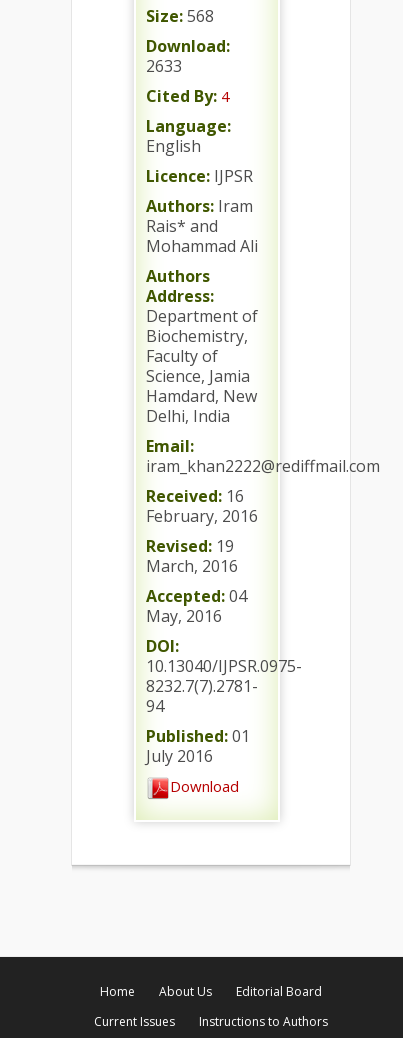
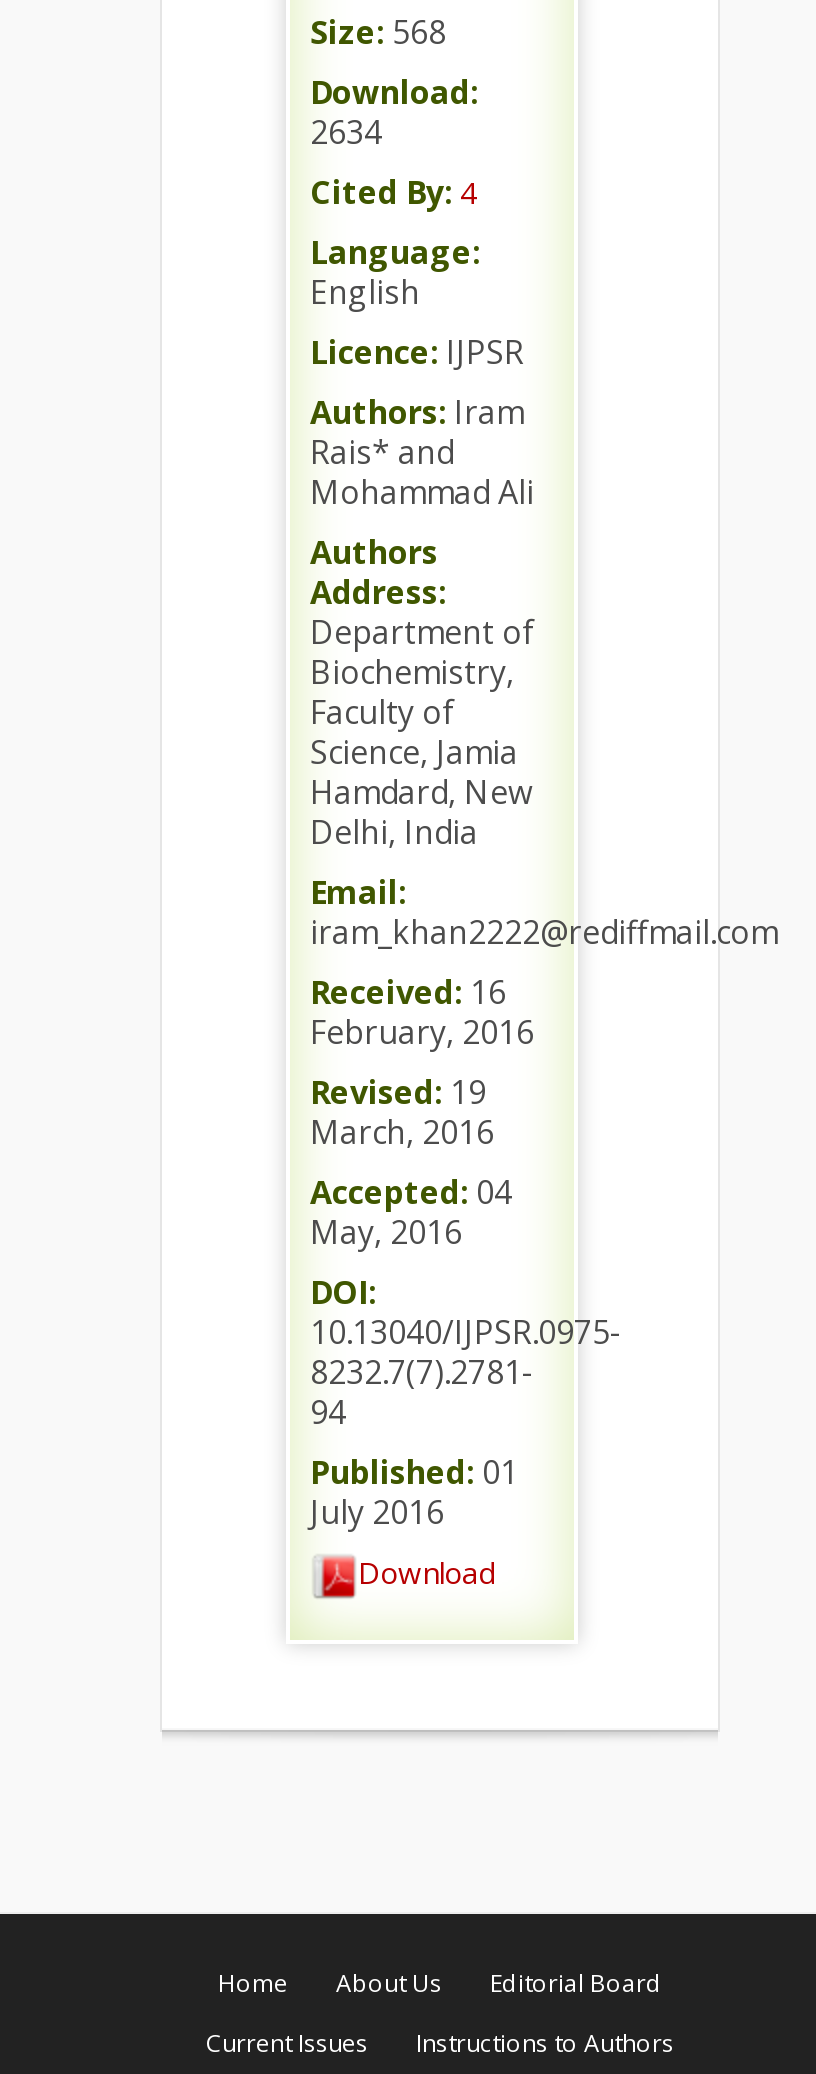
[146,55,182,77] 2633 -> [310,110,382,154] 2634

